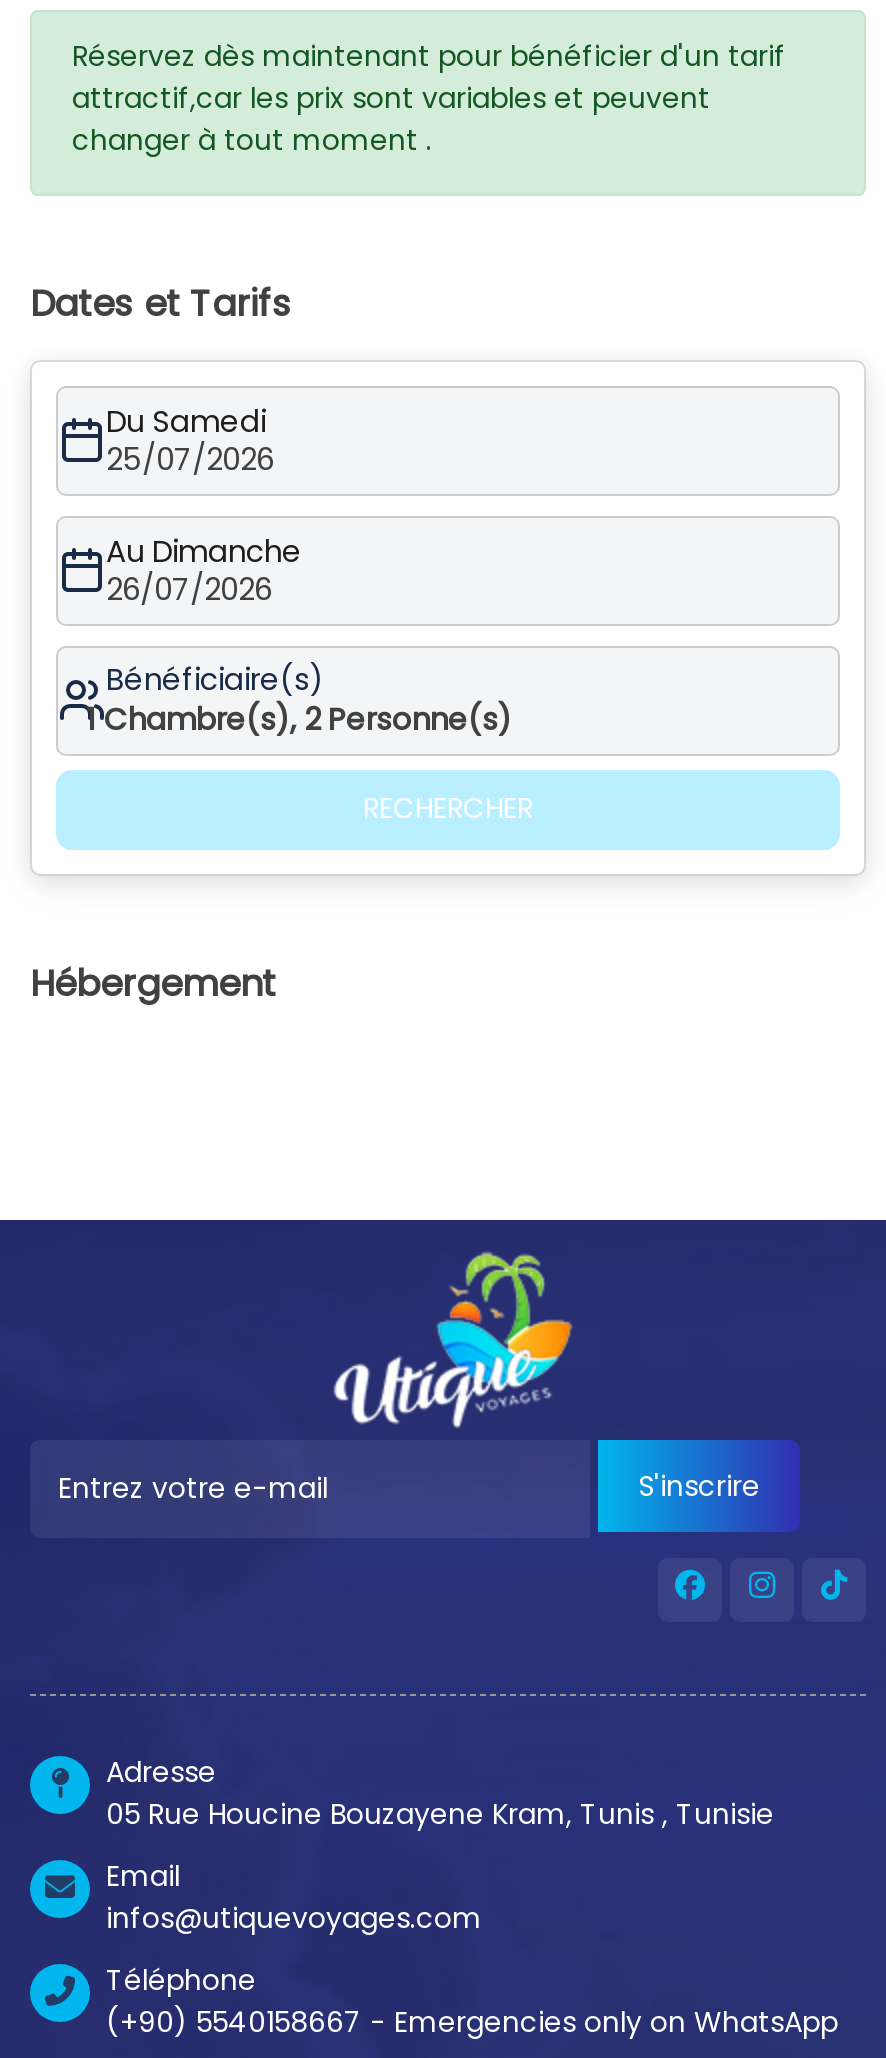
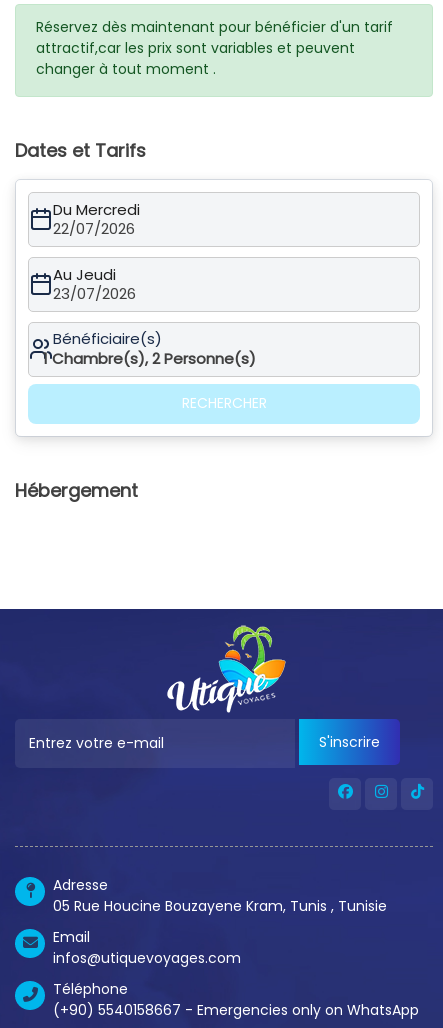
[106,399,266,441] Du Samedi -> [53,199,140,220] Du Mercredi
[106,437,274,479] 25/07/2026 -> [53,218,135,239] 22/07/2026
[106,529,302,571] Au Dimanche -> [53,264,116,285] Au Jeudi
[106,567,272,609] 26/07/2026 -> [53,283,136,304] 23/07/2026

